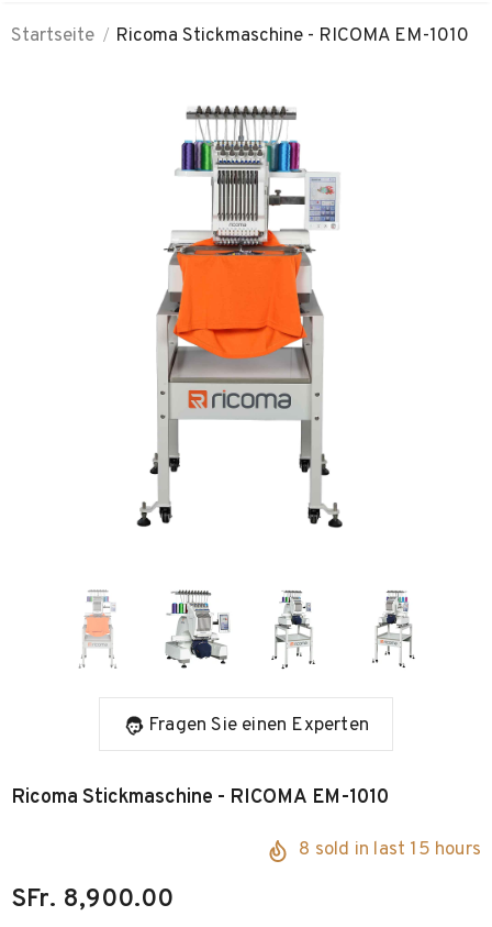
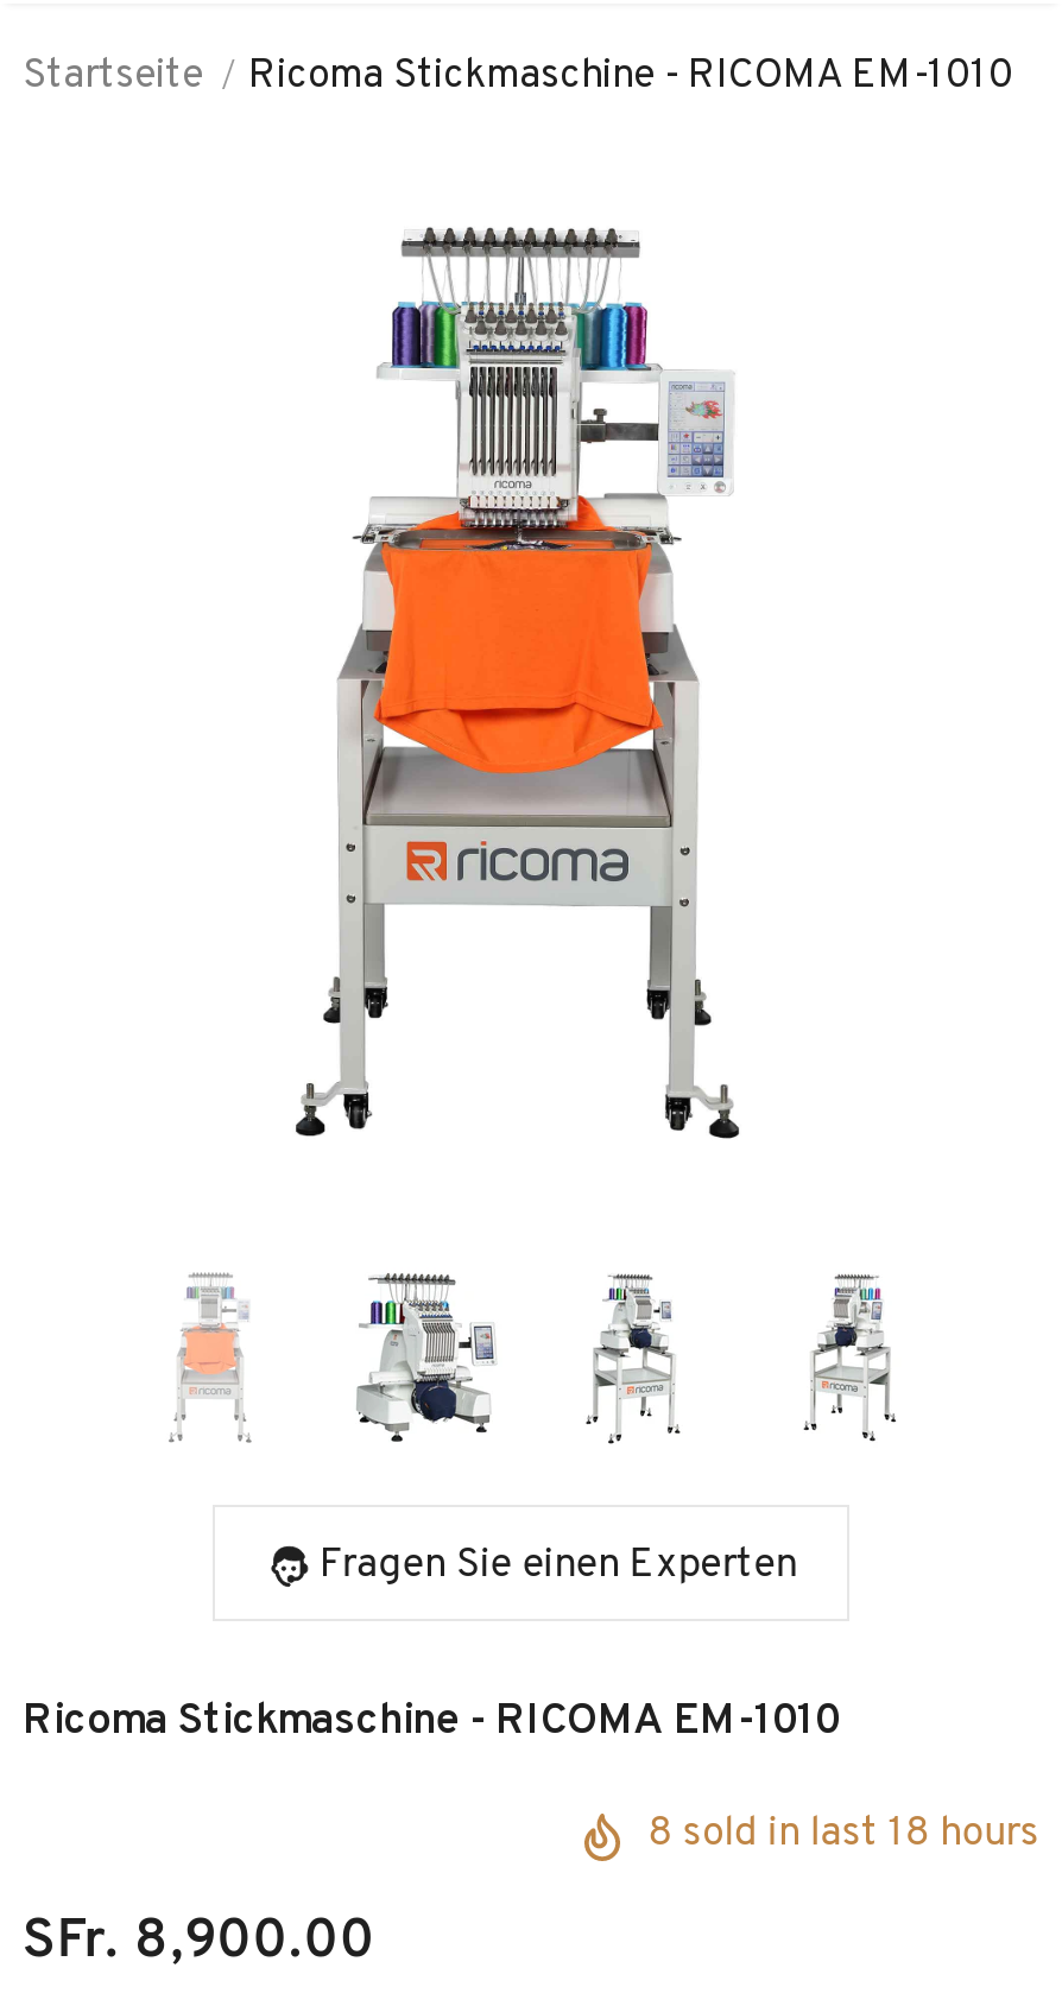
[299,838,481,862] 8 sold in last 15 hours -> [648,1809,1039,1861] 8 sold in last 18 hours

